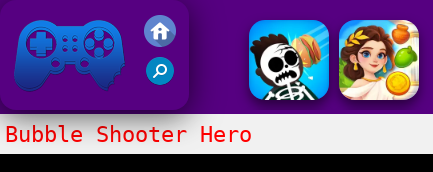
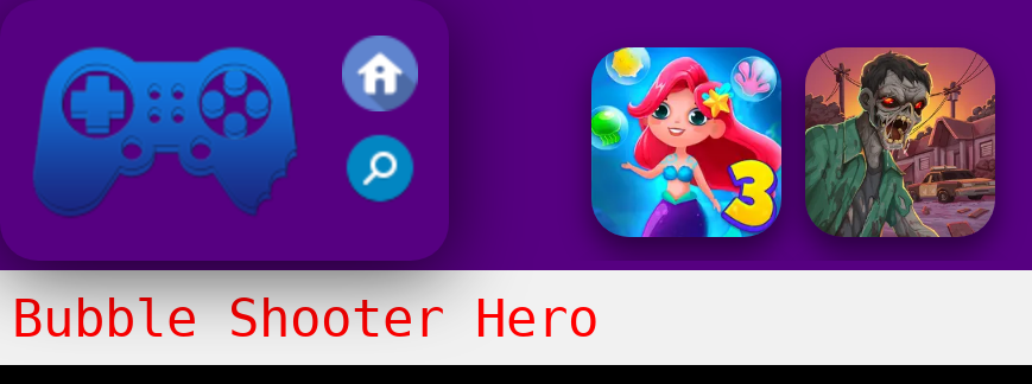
[248,19,330,101] [image] -> [589,45,784,239] [image]
[338,19,420,101] [image] -> [803,45,995,237] [image]

